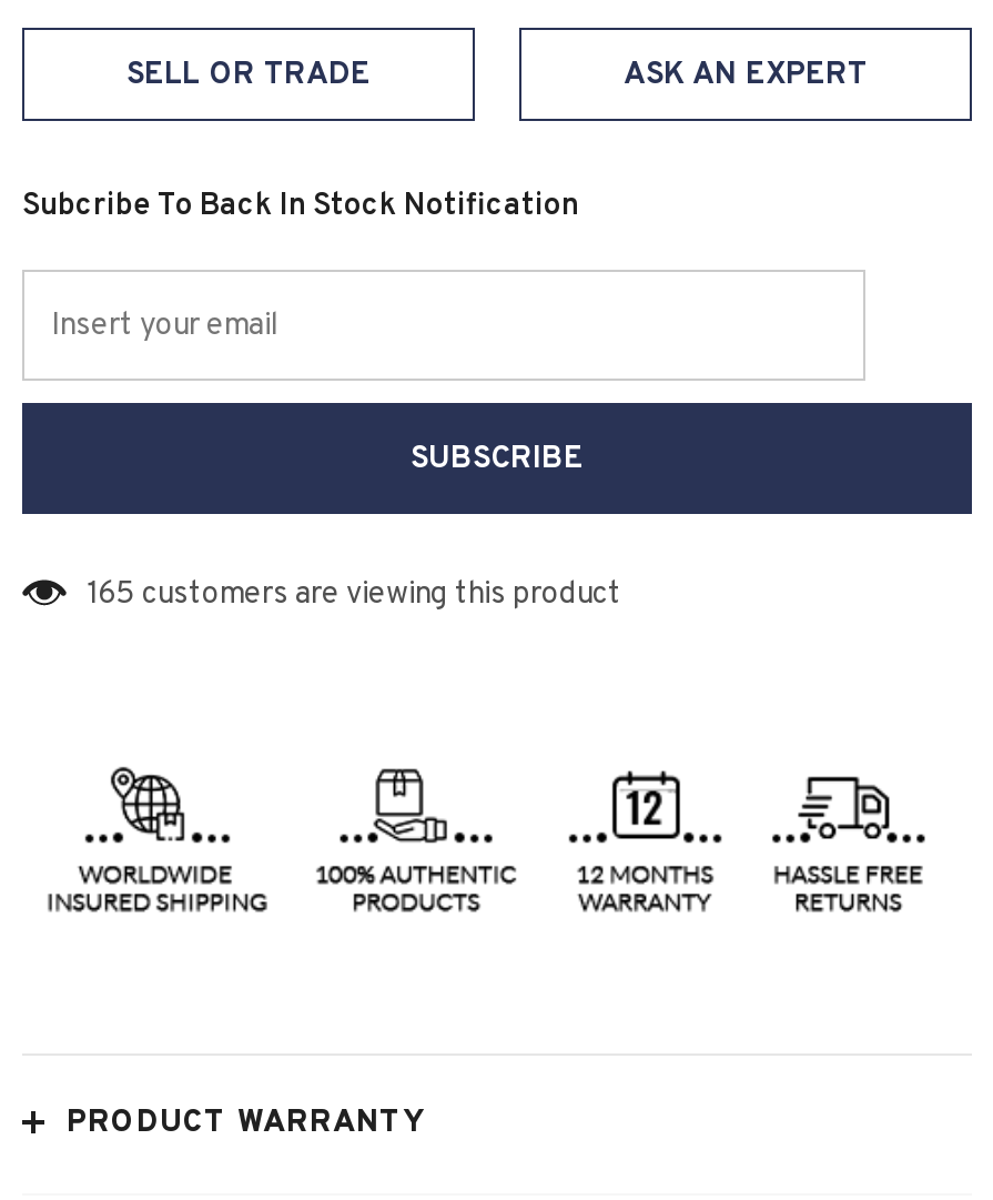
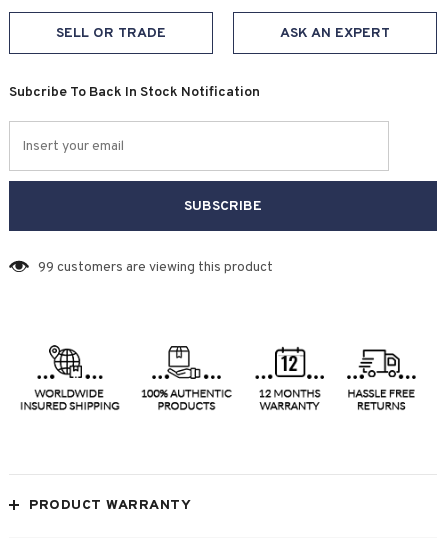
[87,576,621,614] 165 customers are viewing this product -> [38,259,273,276] 99 customers are viewing this product

